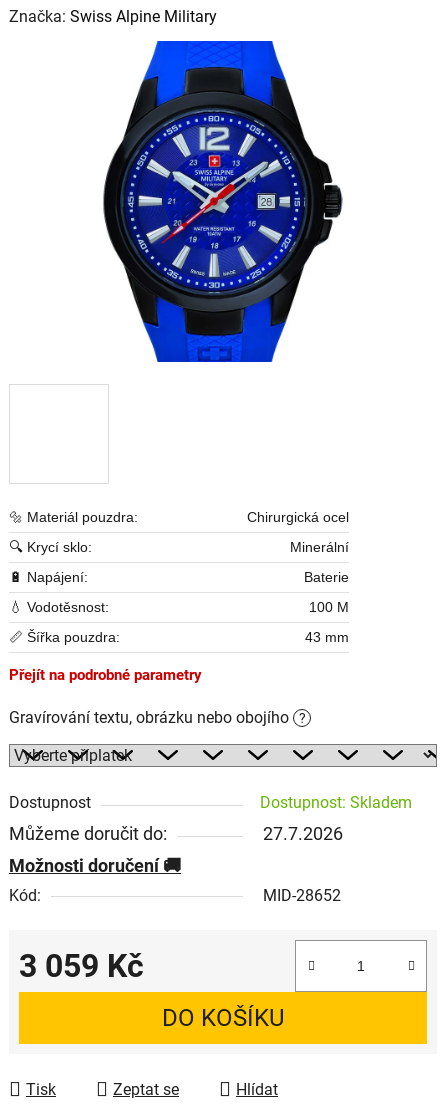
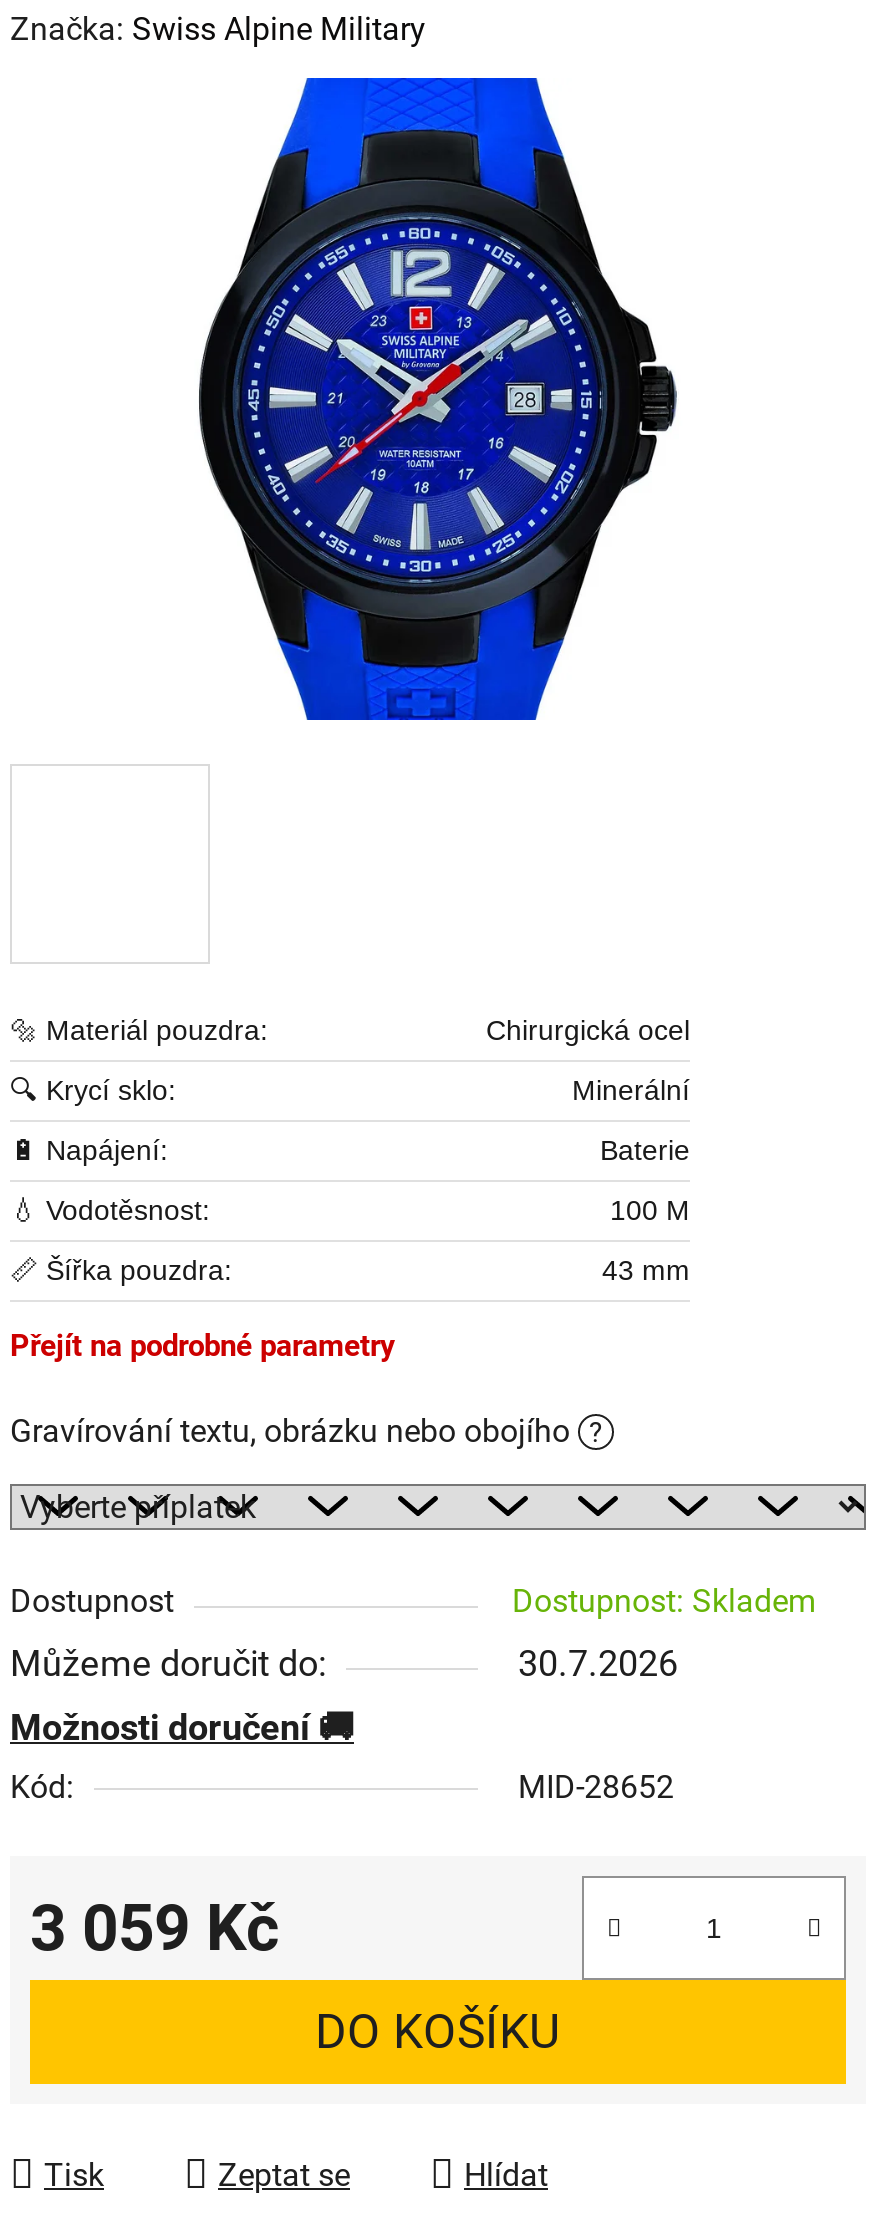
[263,823,343,844] 27.7.2026 -> [518,1642,678,1684] 30.7.2026

